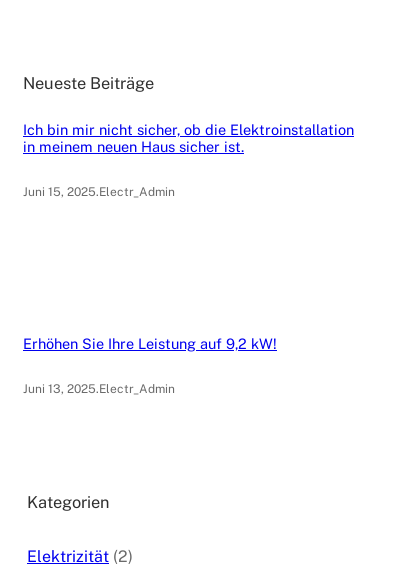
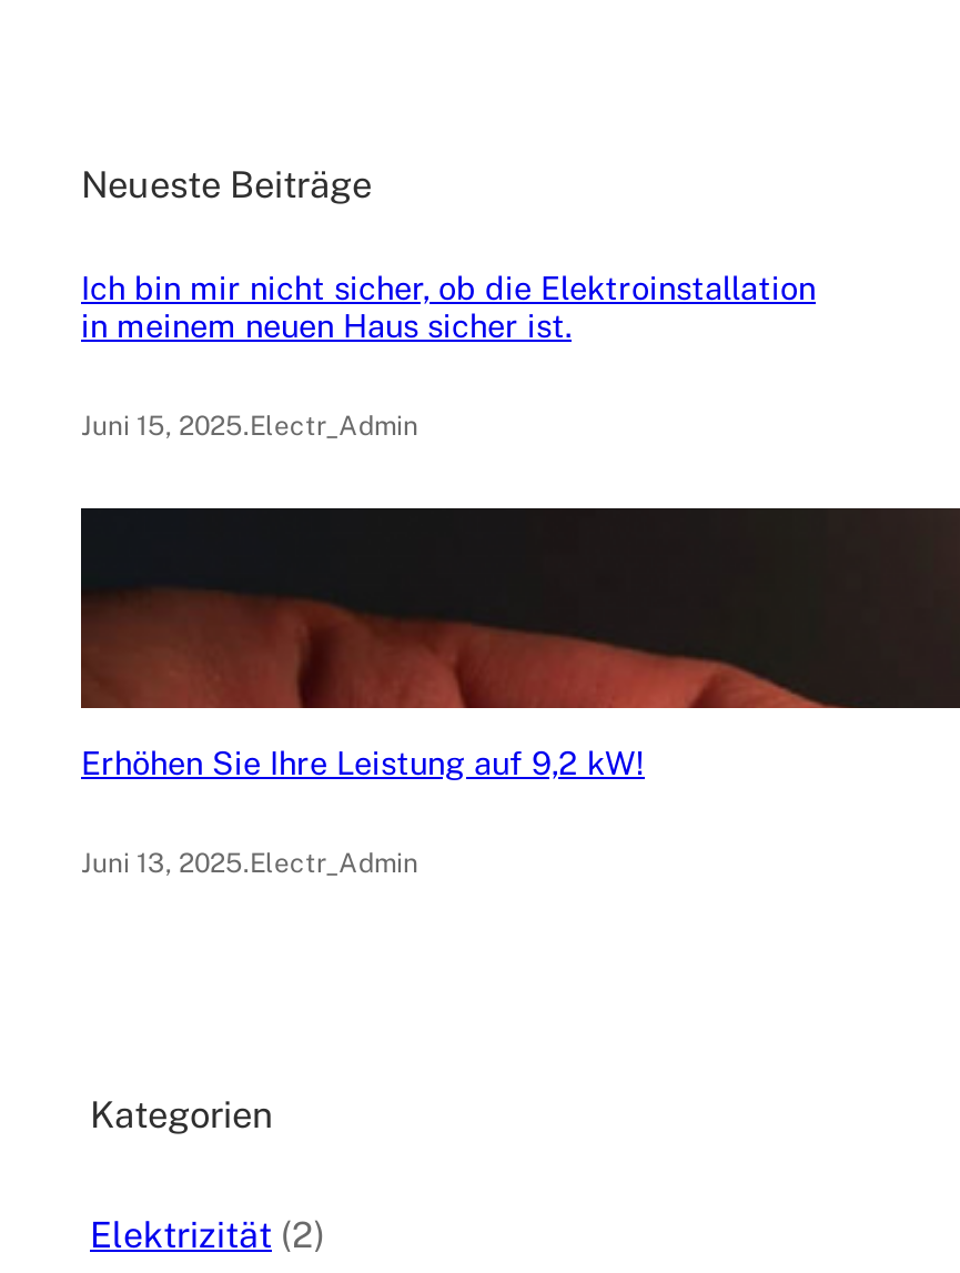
none -> [79,506,953,710] [image]

